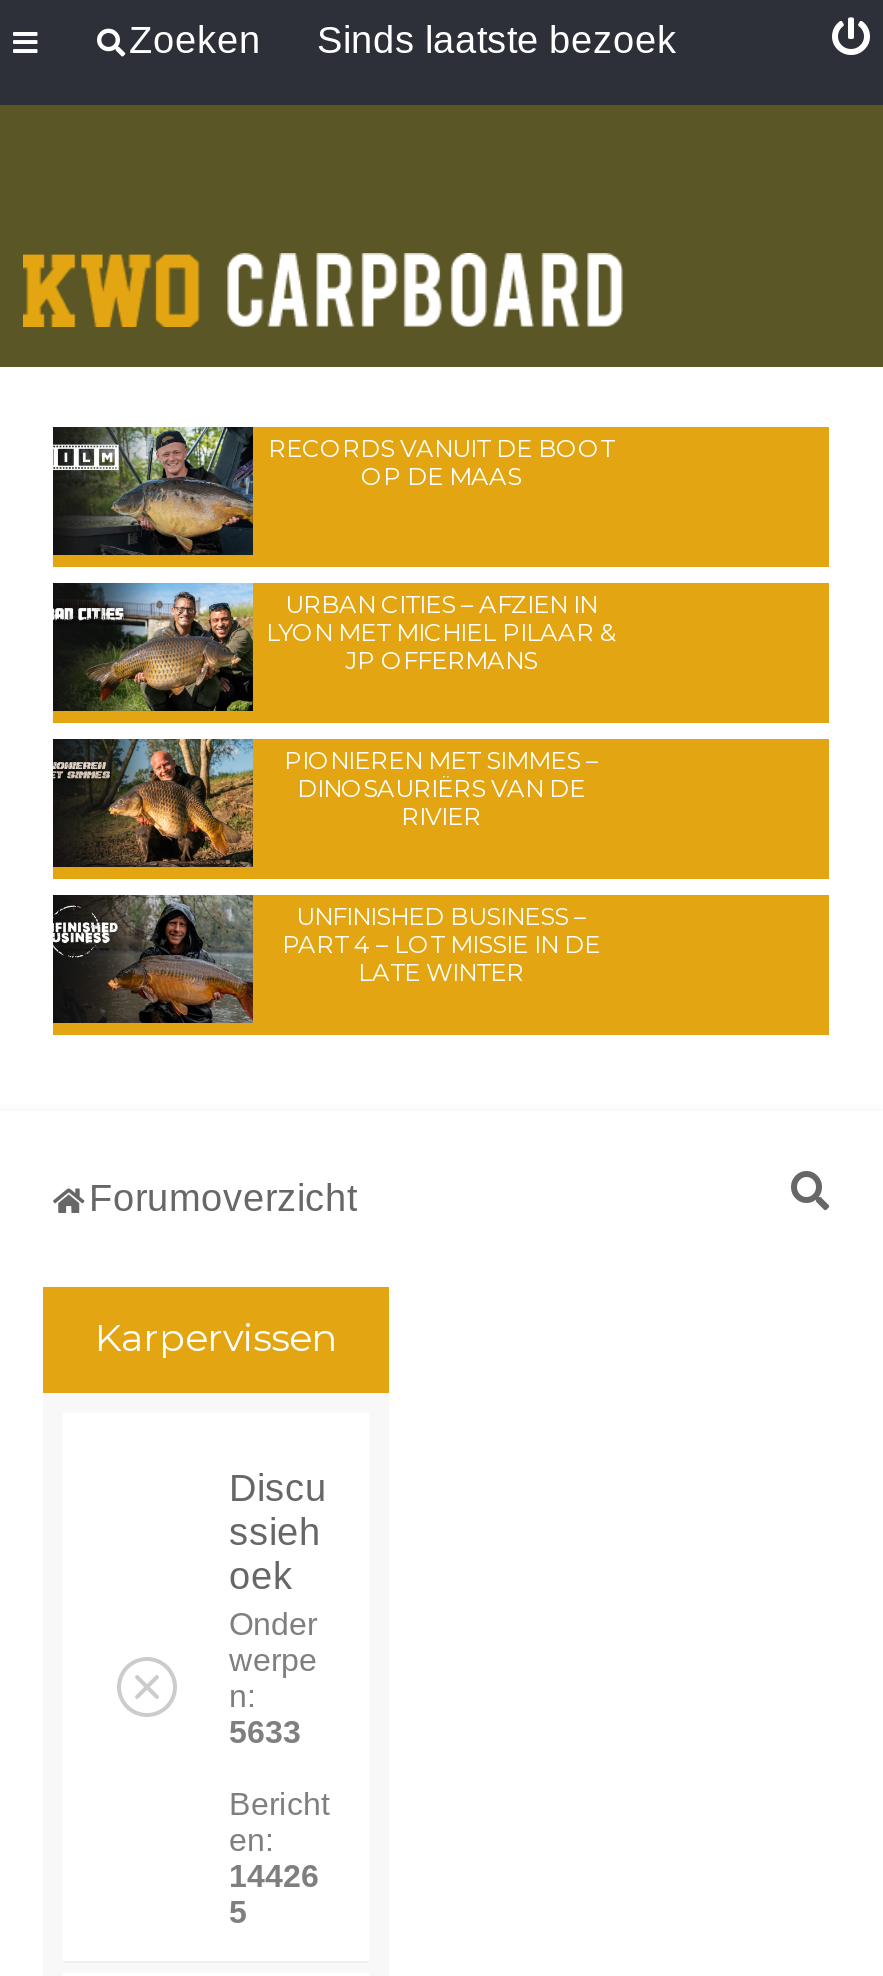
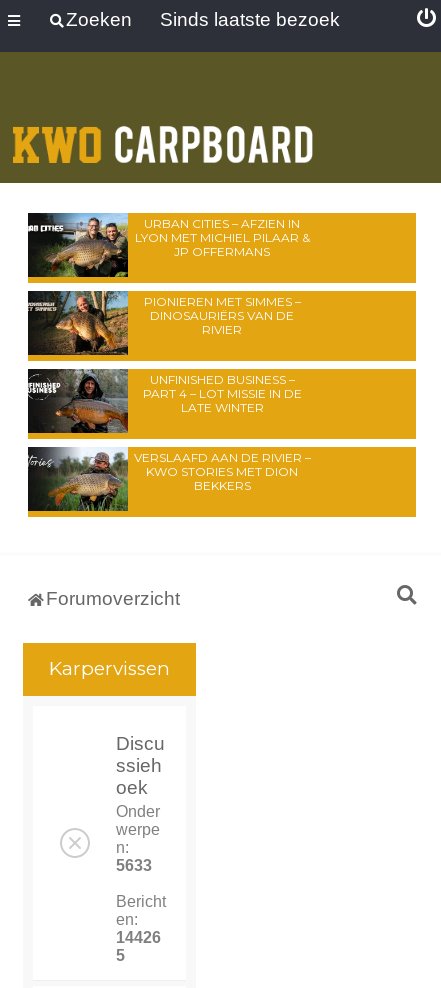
[53,425,614,555] [image] | RECORDS VANUIT DE BOOT | OP DE MAAS -> none
moved [55,579,616,987] -> [29,211,309,415]: [image] | URBAN CITIES – AFZIEN IN | LYON MET MICHIEL PILAAR & | ... | PART 4 – LOT MISSIE IN DE | LATE WINTER
none -> [28,447,310,512] [image] | VERSLAAFD AAN DE RIVIER – | KWO STORIES MET DION | BEKKERS

